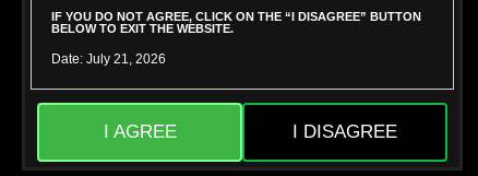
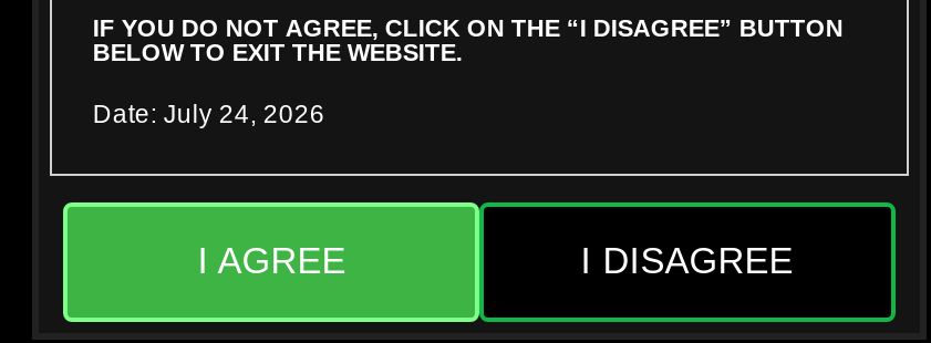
[52,52,166,66] Date: July 21, 2026 -> [93,99,325,128] Date: July 24, 2026

